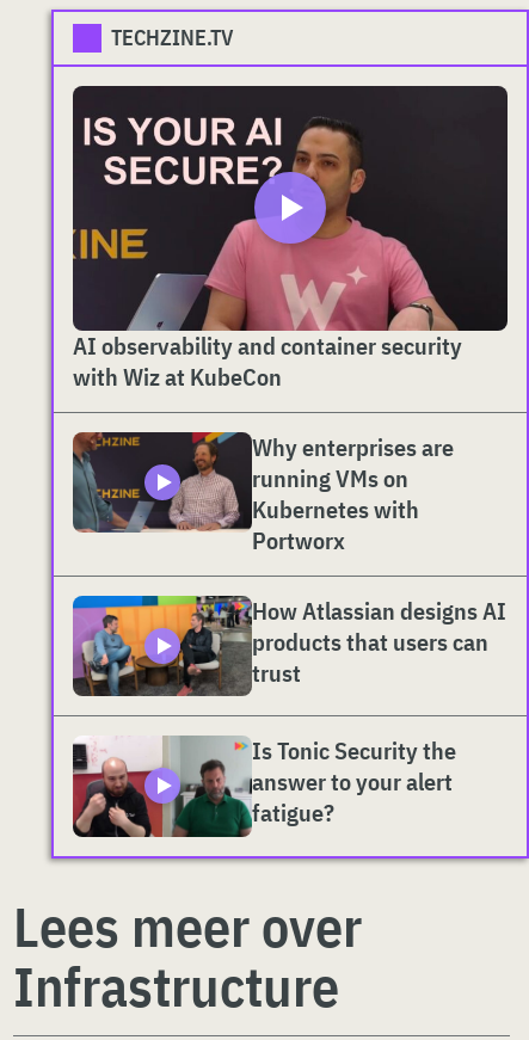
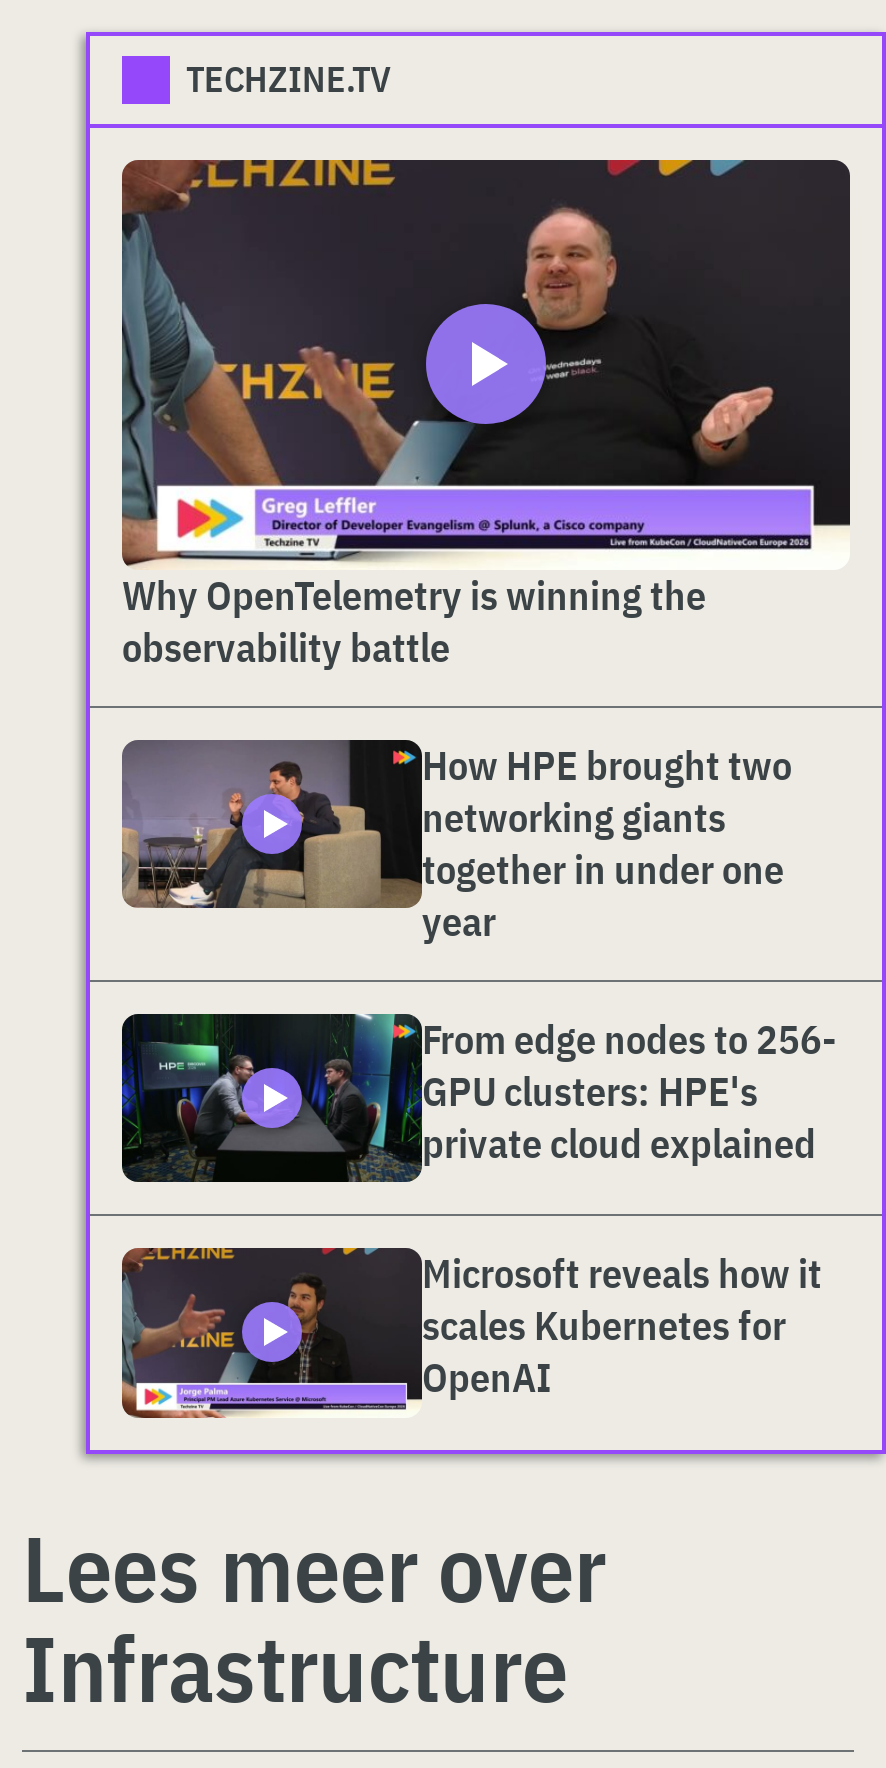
[72,85,509,393] [image] | AI observability and container security | with Wiz at KubeCon -> [120,158,850,674] [image] | Why OpenTelemetry is winning the | observability battle
[72,431,454,556] [image] | Why enterprises are | running VMs on | Kubernetes with | Portworx -> [122,738,792,948] [image] | How HPE brought two | networking giants | together in under one | year
[72,594,506,697] [image] | How Atlassian designs AI | products that users can | trust -> [120,1012,836,1184] [image] | From edge nodes to 256- | GPU clusters: HPE's | private cloud explained
[72,734,456,838] [image] | Is Tonic Security the | answer to your alert | fatigue? -> [120,1246,822,1420] [image] | Microsoft reveals how it | scales Kubernetes for | OpenAI

